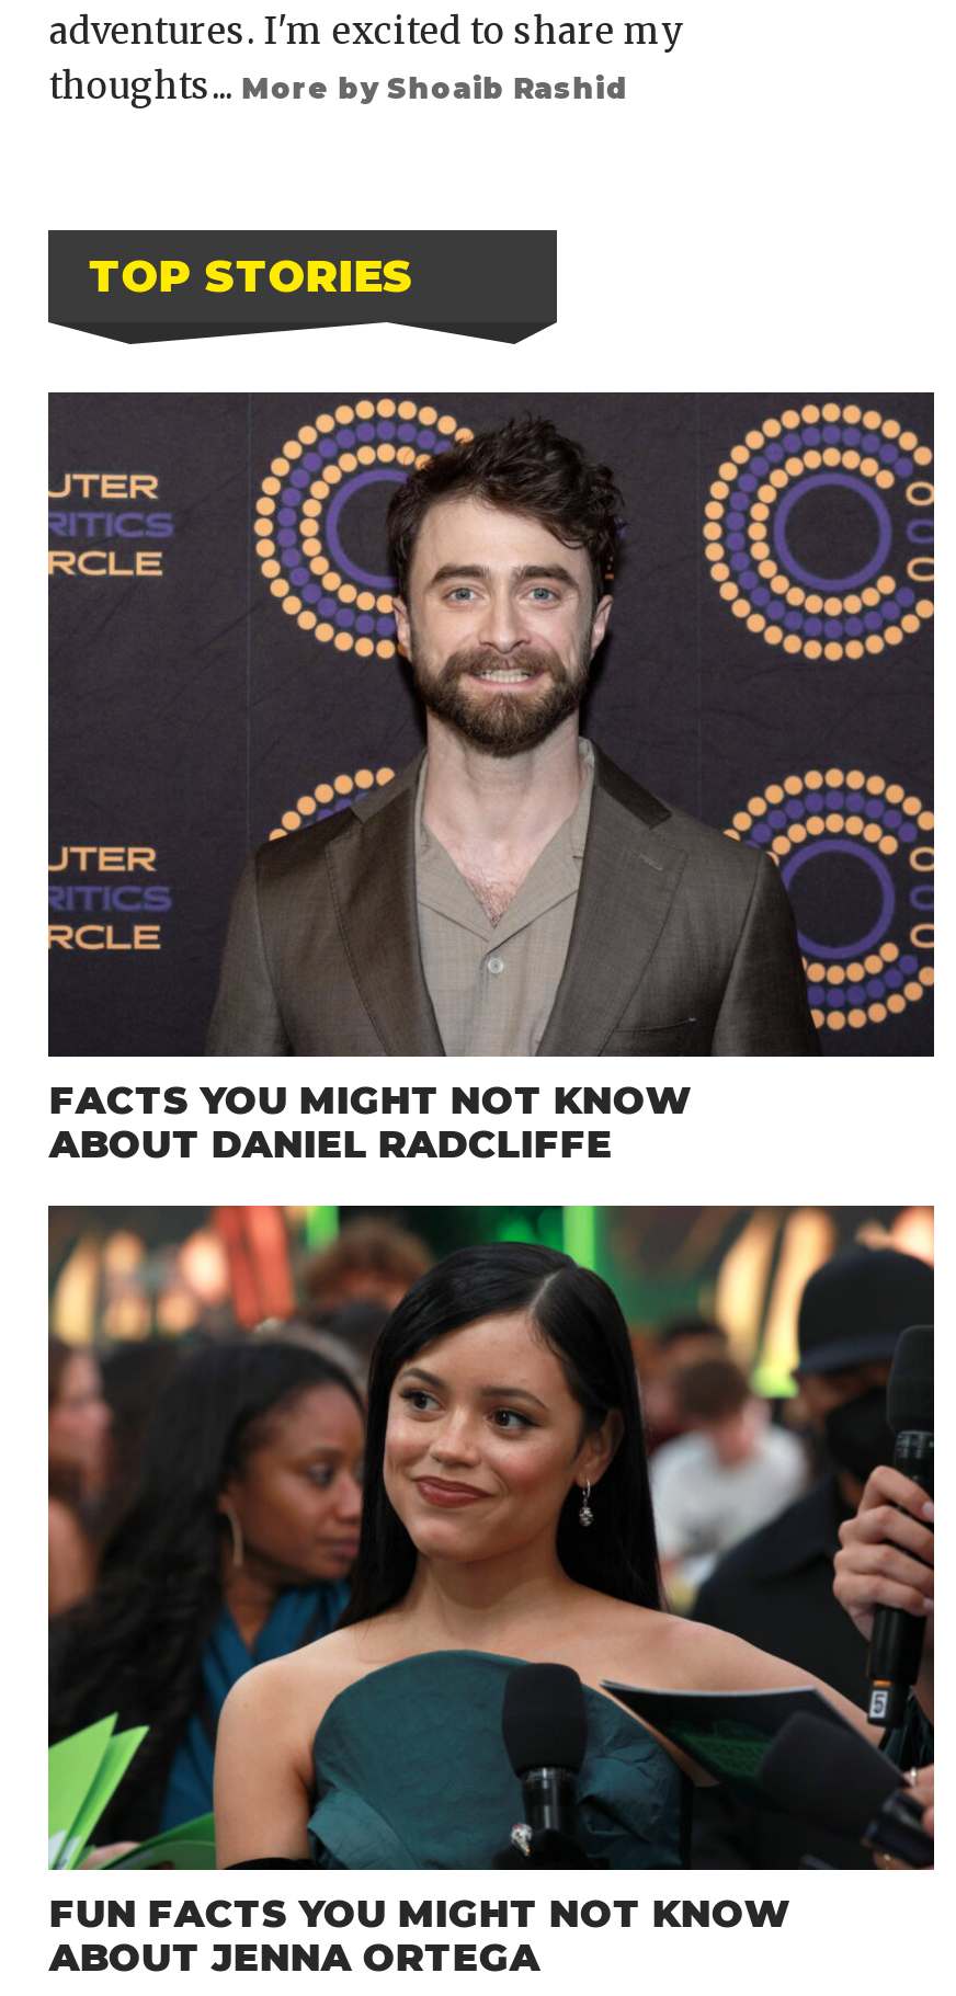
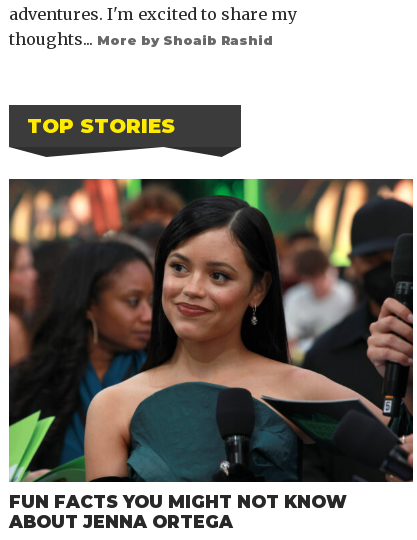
[46,390,936,1167] [image] | FACTS YOU MIGHT NOT KNOW | ABOUT DANIEL RADCLIFFE -> none

